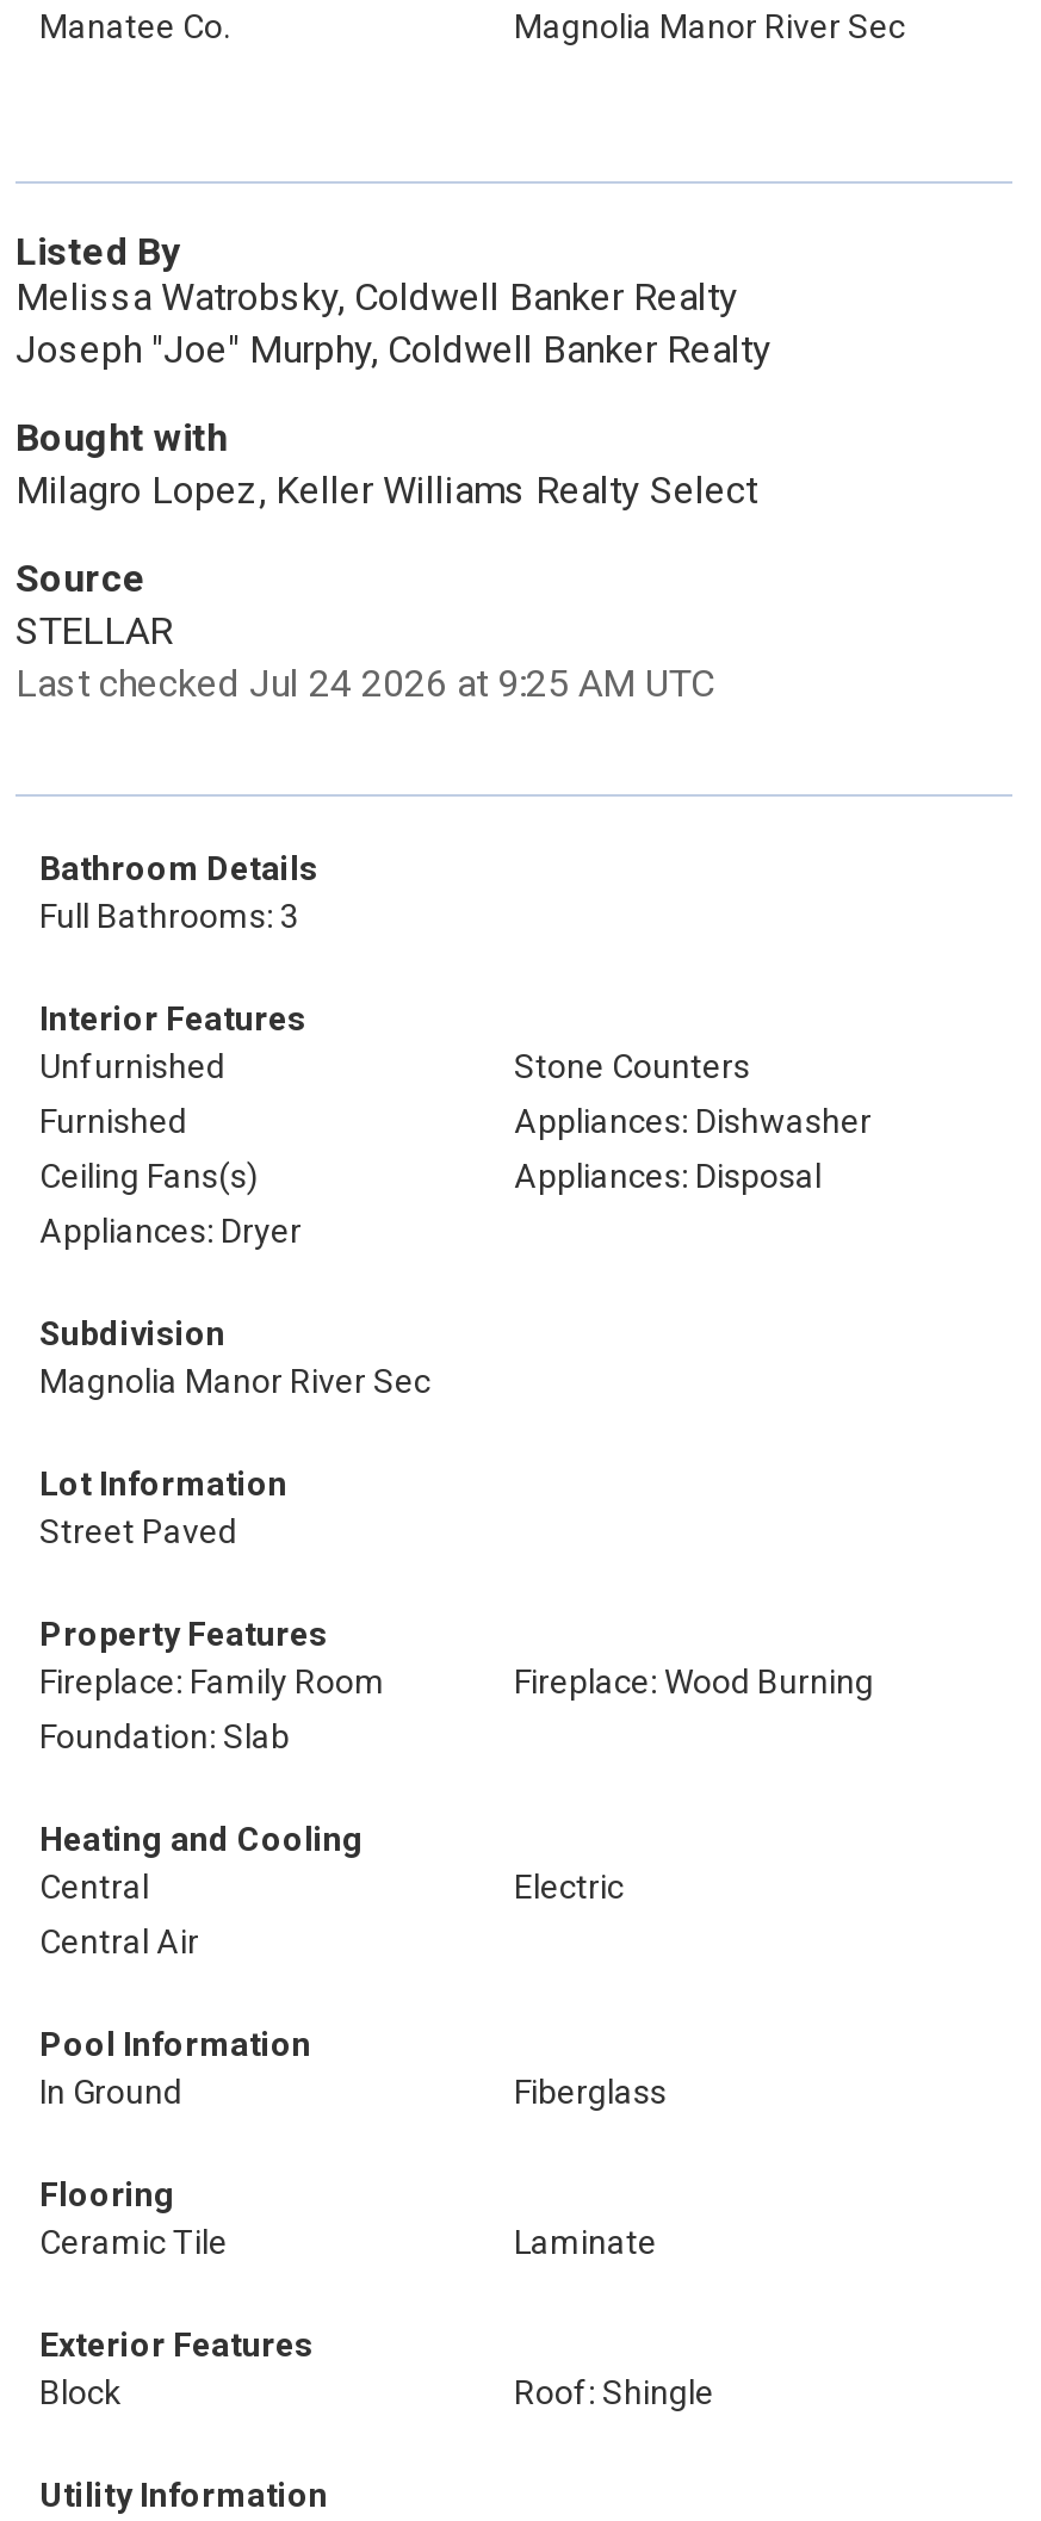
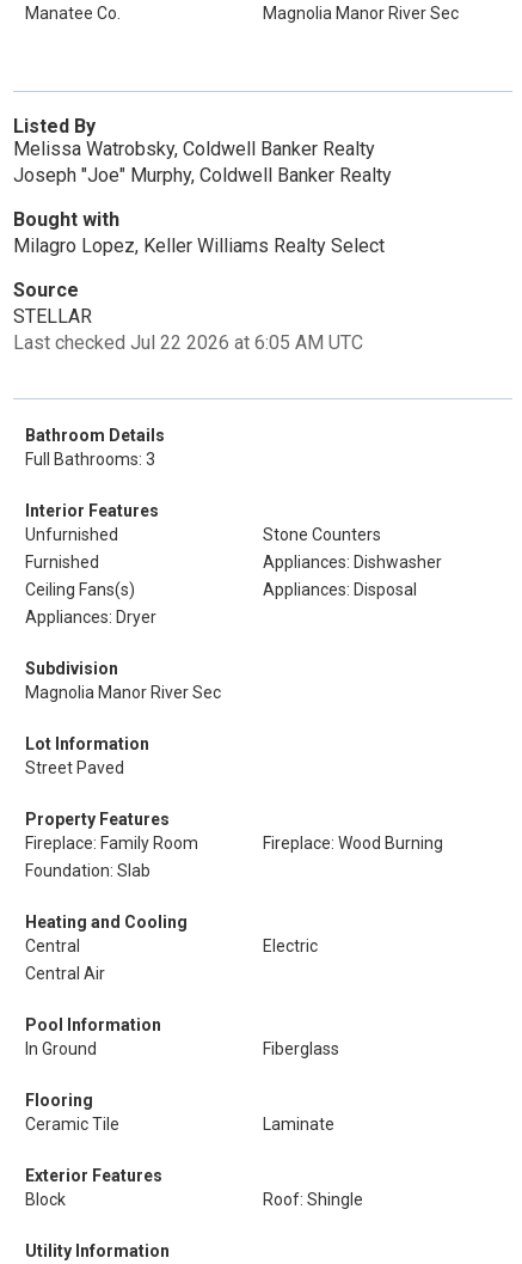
[16,661,714,706] Last checked Jul 24 2026 at 9:25 AM UTC -> [13,331,363,354] Last checked Jul 22 2026 at 6:05 AM UTC

